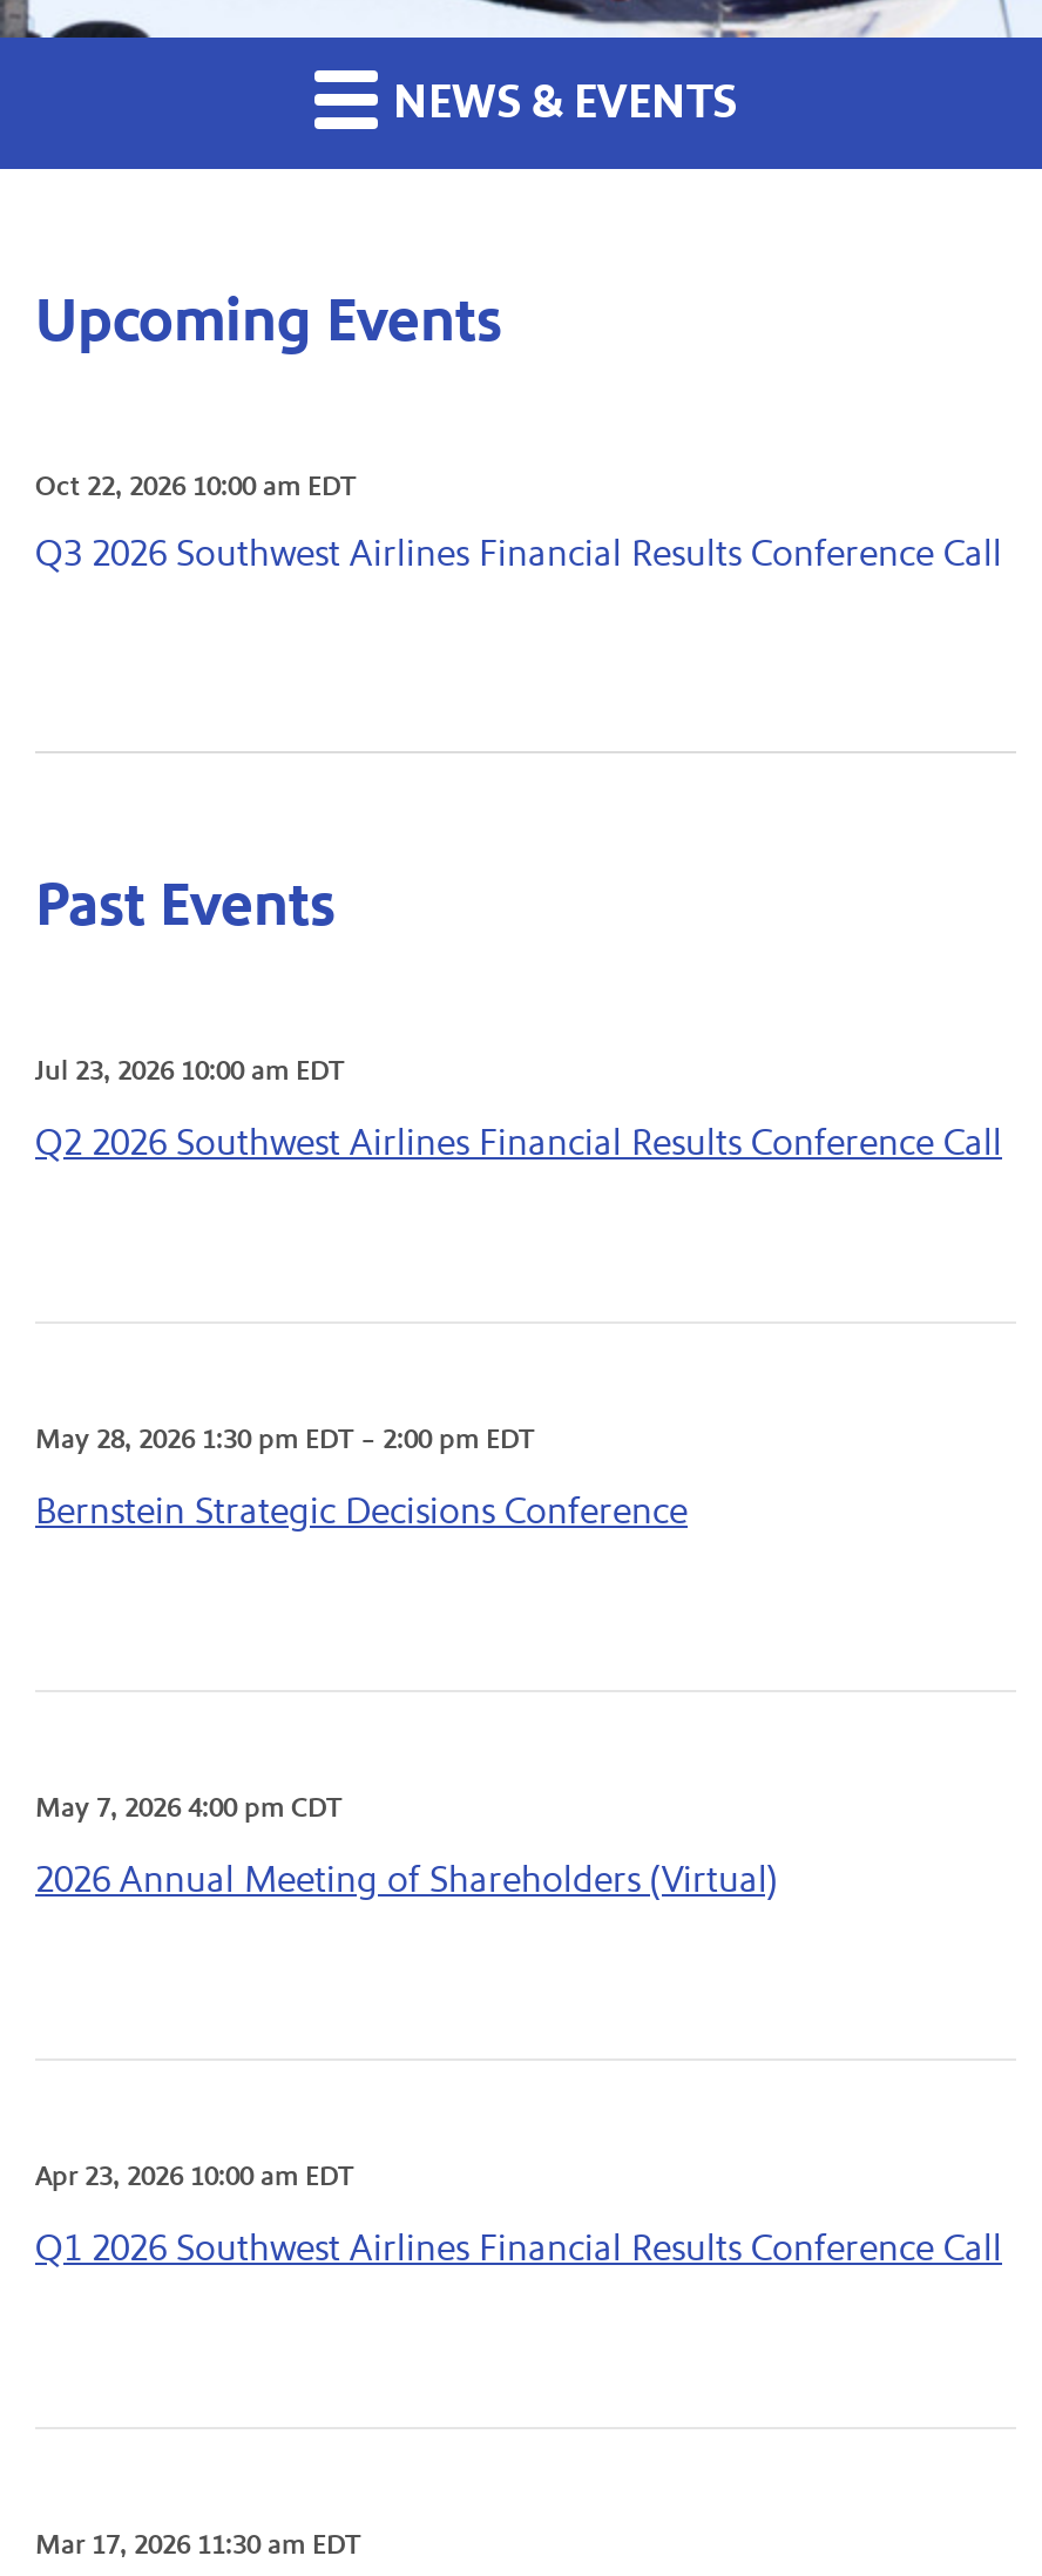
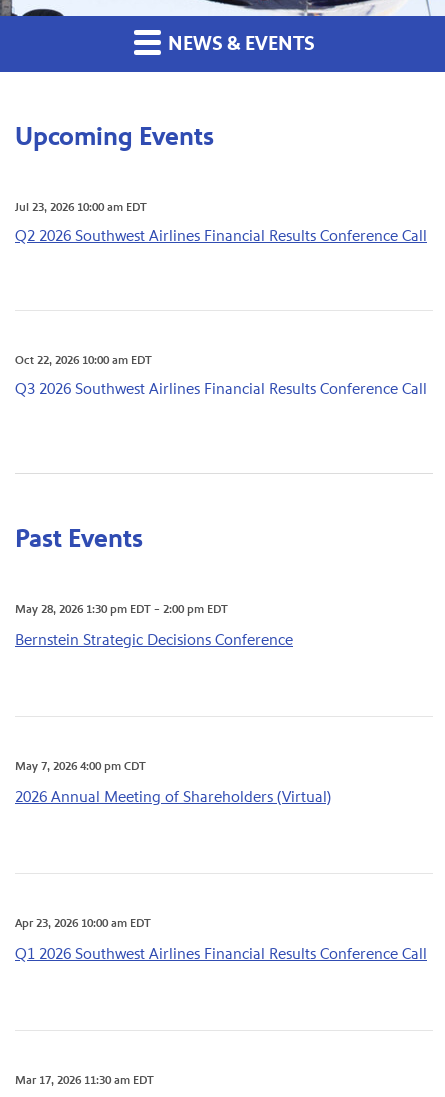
moved [35,470,1002,946] -> [15,353,427,556]: Oct 22, 2026 10:00 am EDT | Q3 2026 Southwest Airlines Financial Results Conference Call | Past Events
moved [35,1054,1002,1164] -> [15,200,427,245]: Jul 23, 2026 10:00 am EDT | Q2 2026 Southwest Airlines Financial Results Conference Call

